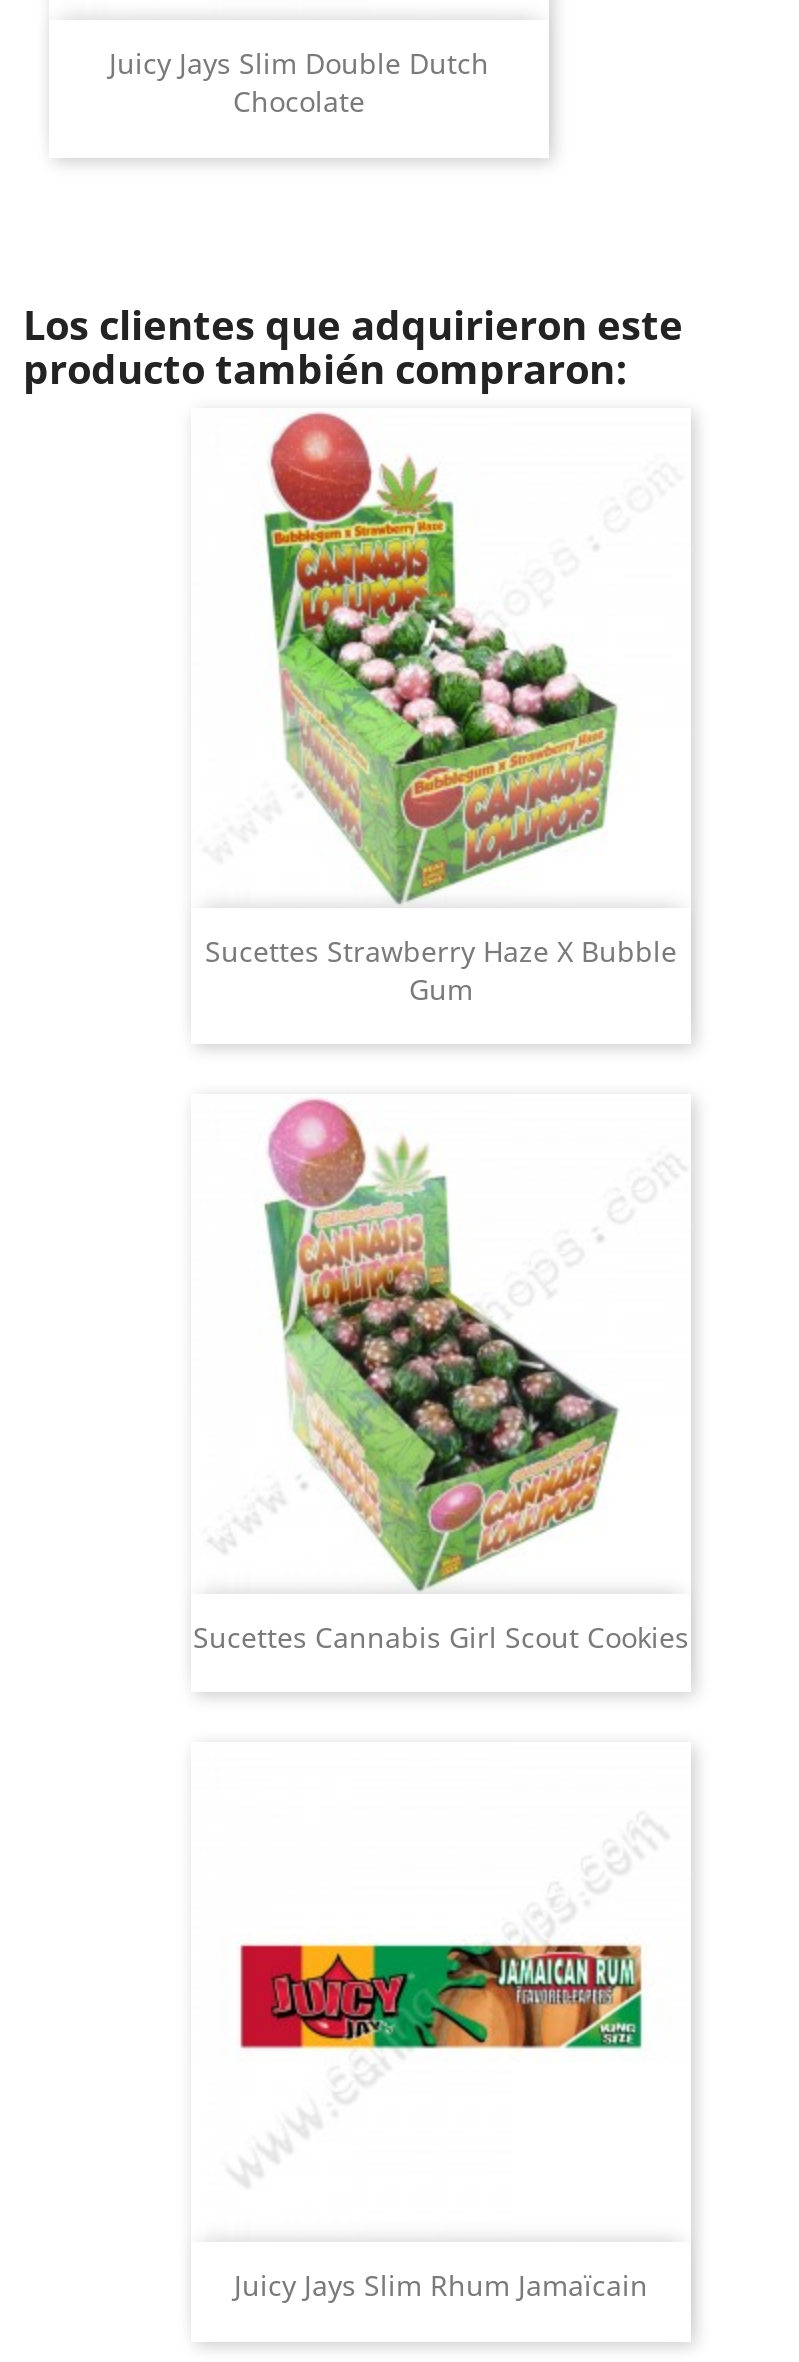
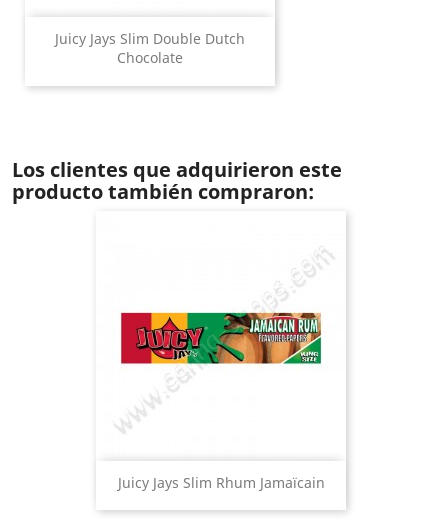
[205,412,677,1007] [image] | Sucettes Strawberry Haze X Bubble | Gum -> none
[193,1098,689,1656] [image] | Sucettes Cannabis Girl Scout Cookies -> none

